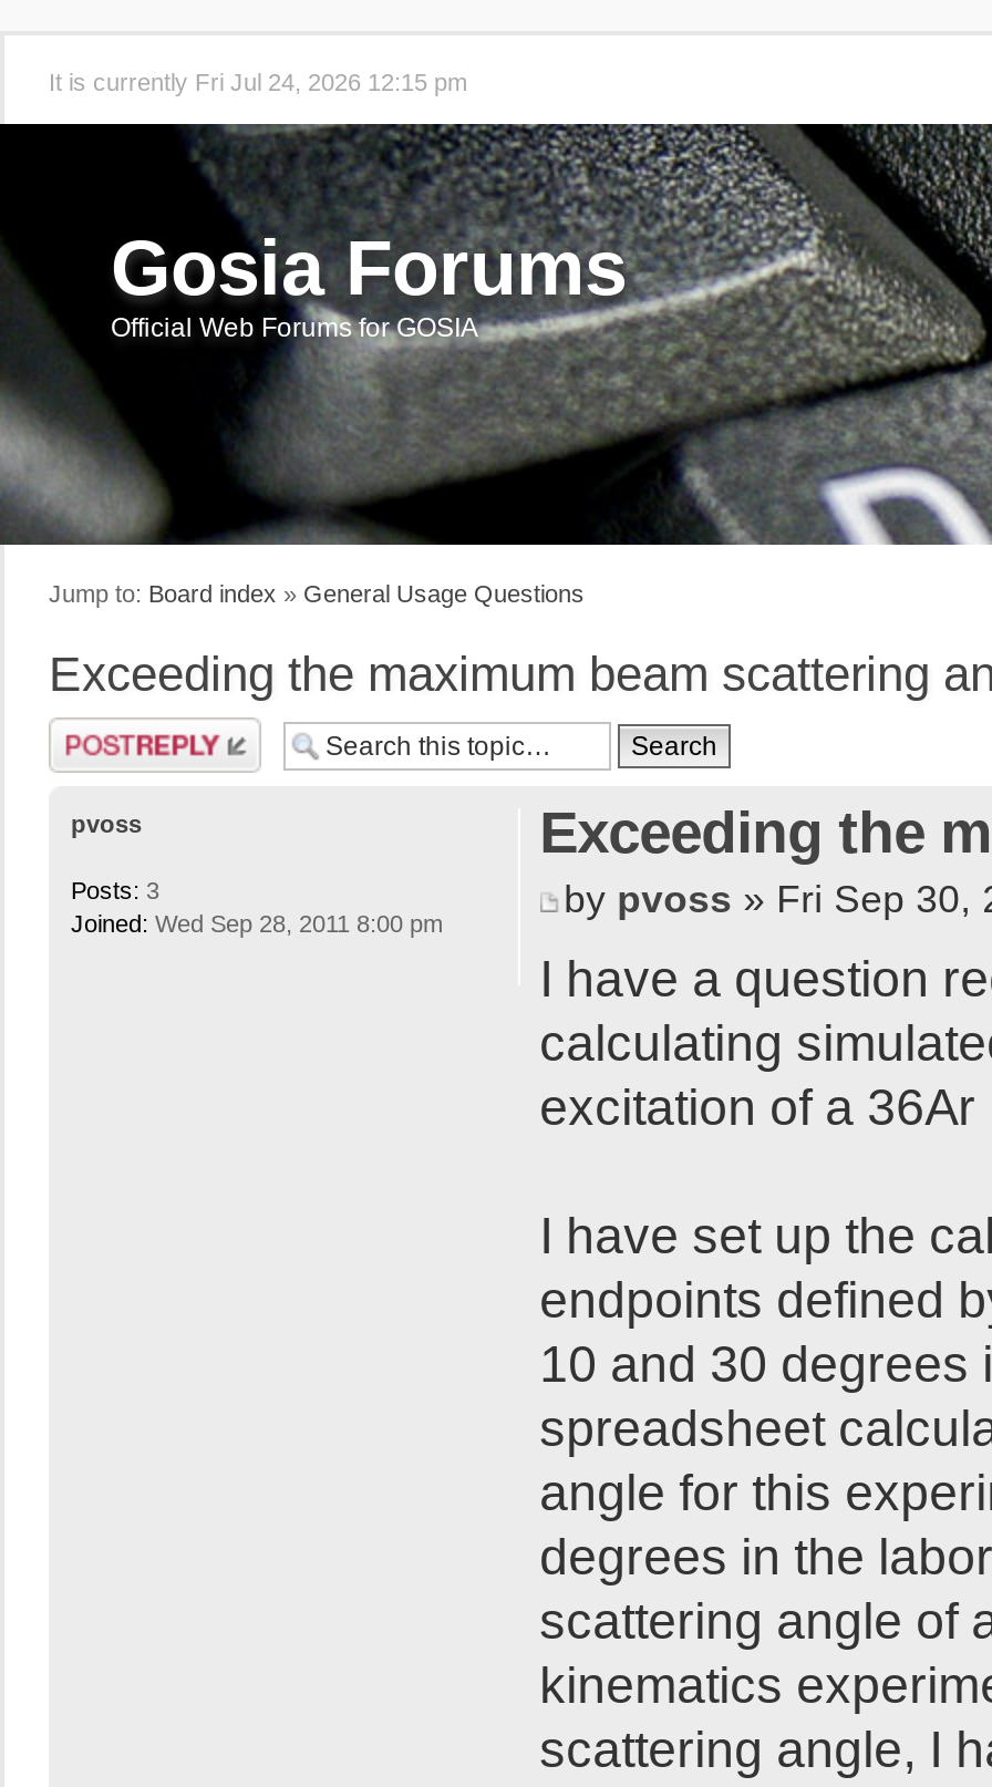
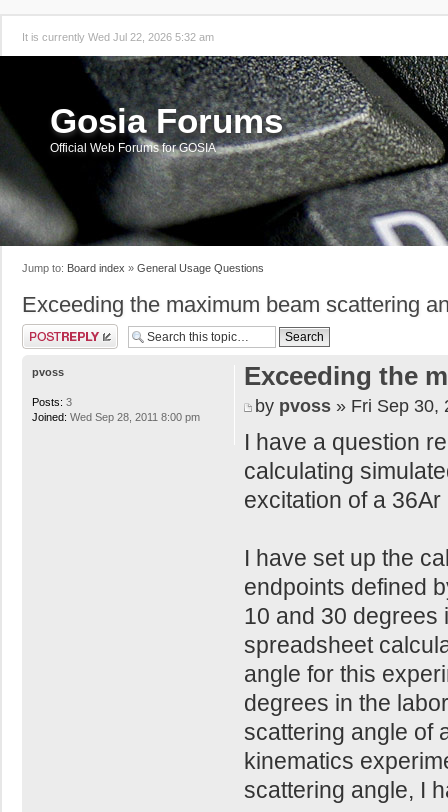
[49,69,467,95] It is currently Fri Jul 24, 2026 12:15 pm -> [22,31,214,43] It is currently Wed Jul 22, 2026 5:32 am

